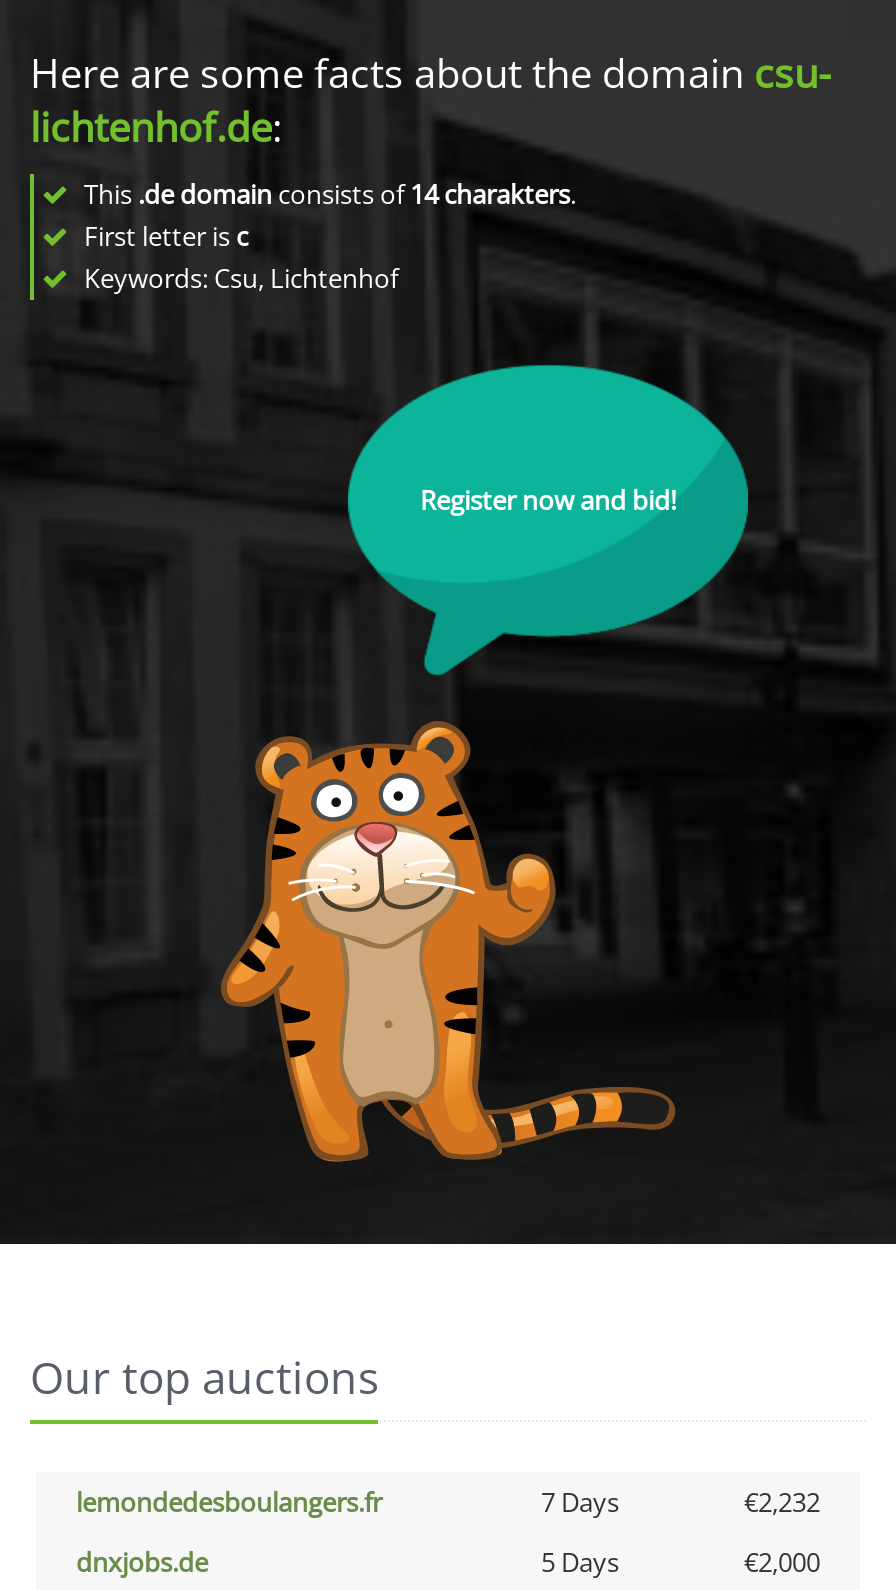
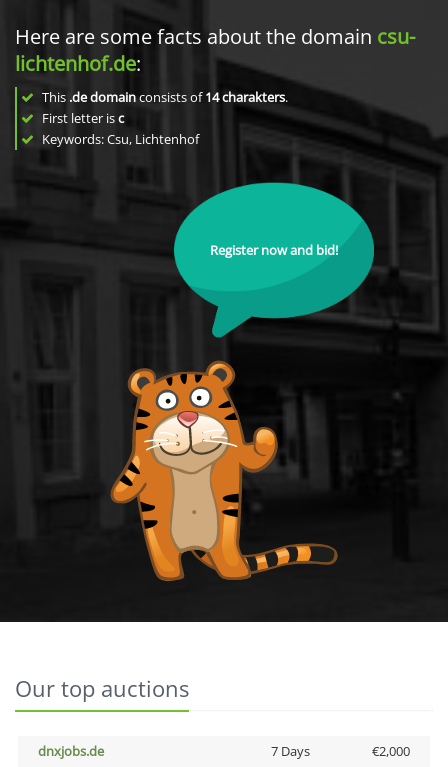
[76,1484,820,1520] lemondedesboulangers.fr | 7 Days | €2,232 -> none
[541,1544,619,1580] 5 Days -> [270,742,309,760] 7 Days

